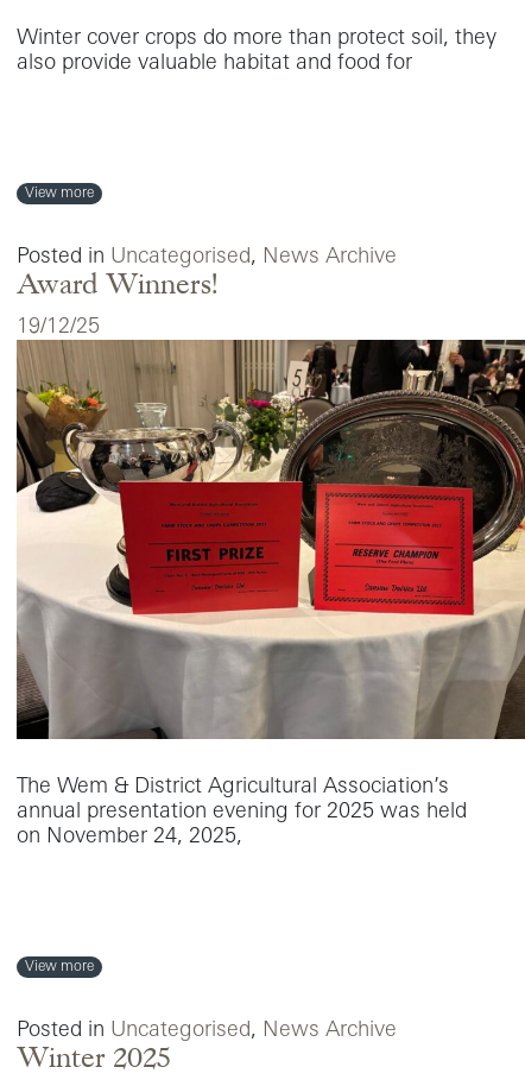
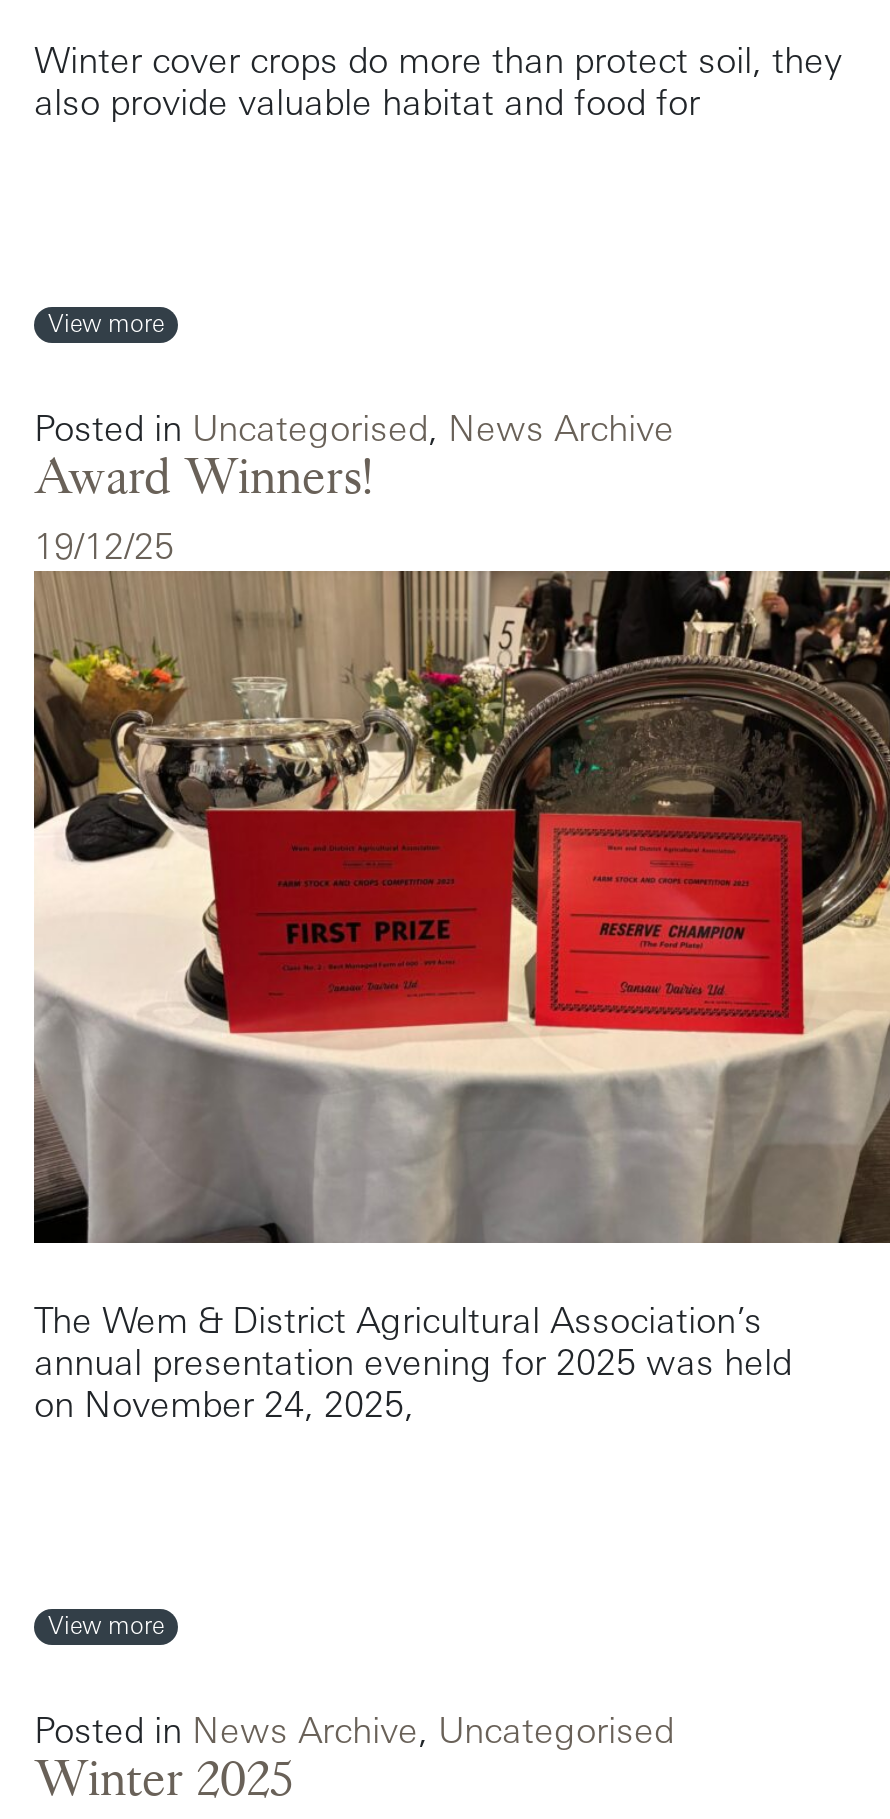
[17,1019,397,1042] Posted in Uncategorised, News Archive -> [34,1715,674,1753] Posted in News Archive, Uncategorised

